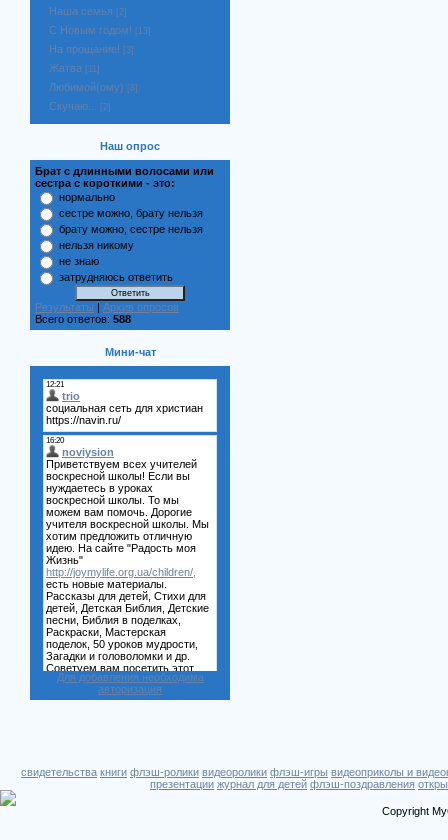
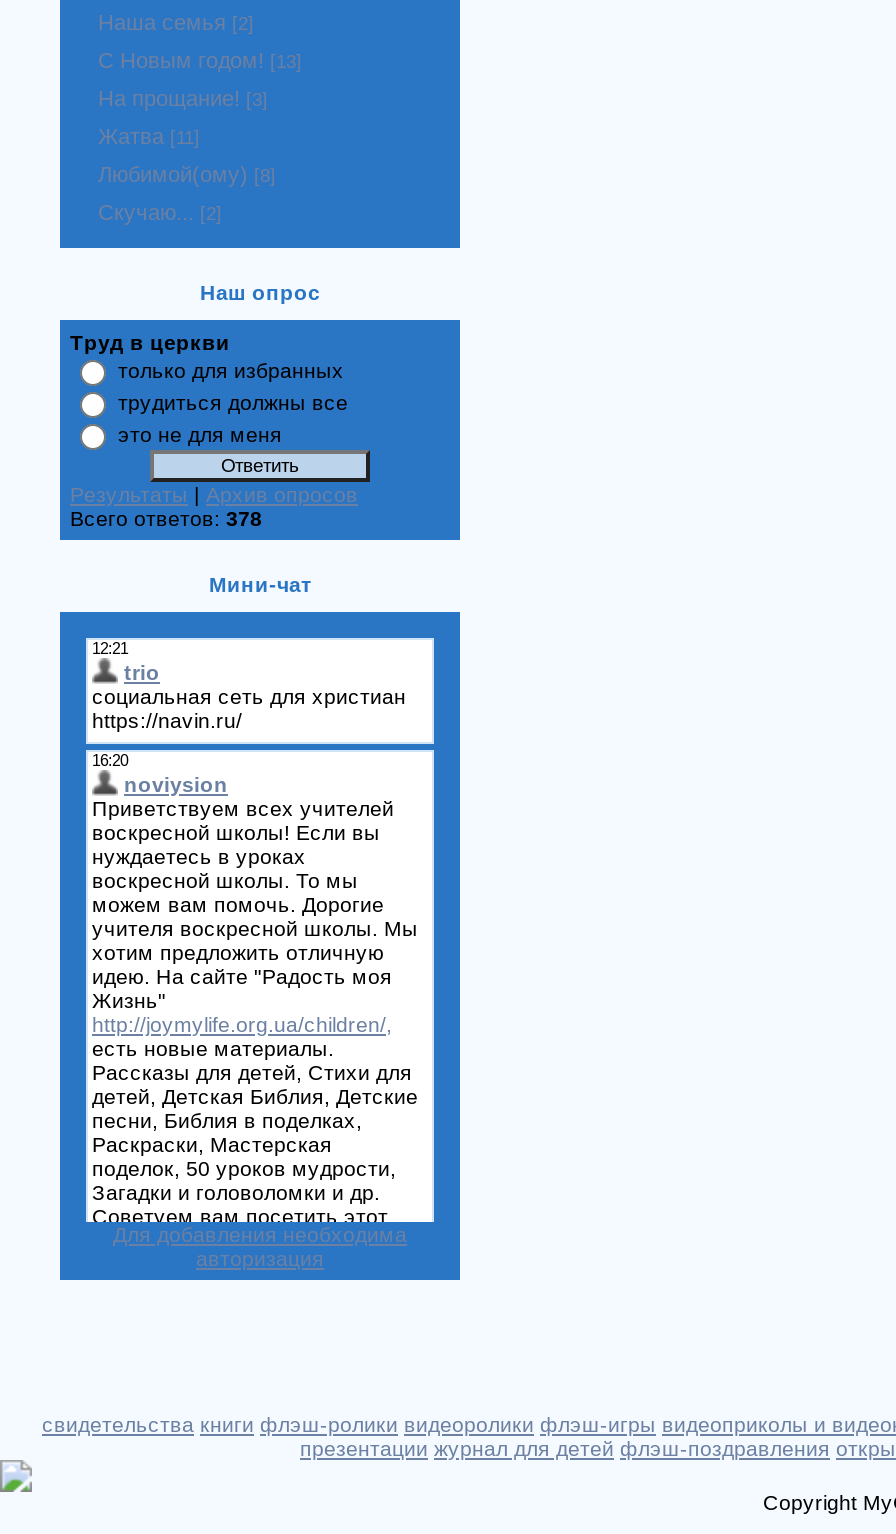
[35,165,214,283] Брат с длинными волосами или | сестра с короткими - это: | нормально | сестре можно, брату нельзя | брату можно, сестре нельзя | нельзя никому | не знаю | затрудняюсь ответить -> [70,330,348,446] Труд в церкви | только для избранных | трудиться должны все | это не для меня
[35,313,131,325] Всего ответов: 588 -> [70,506,262,530] Всего ответов: 378

